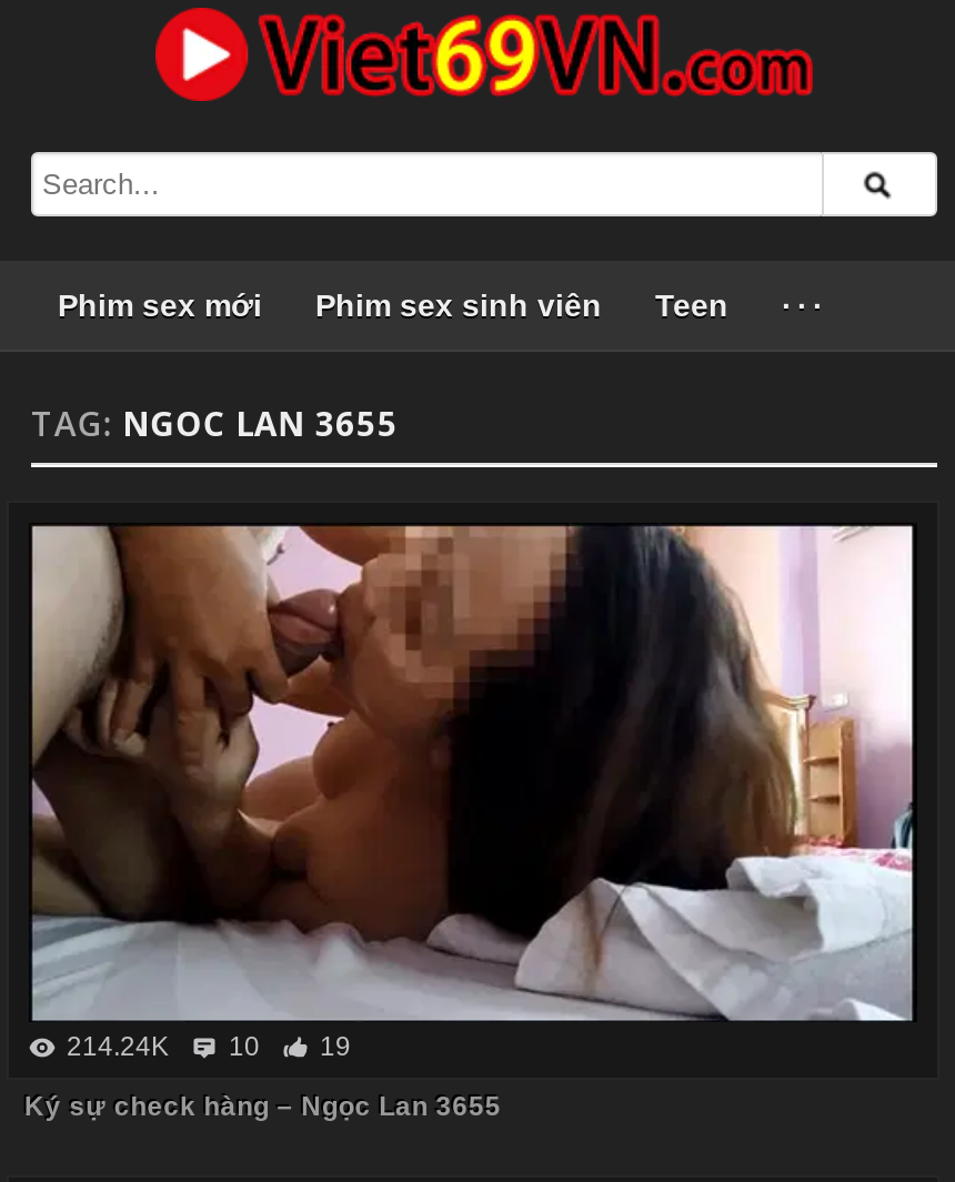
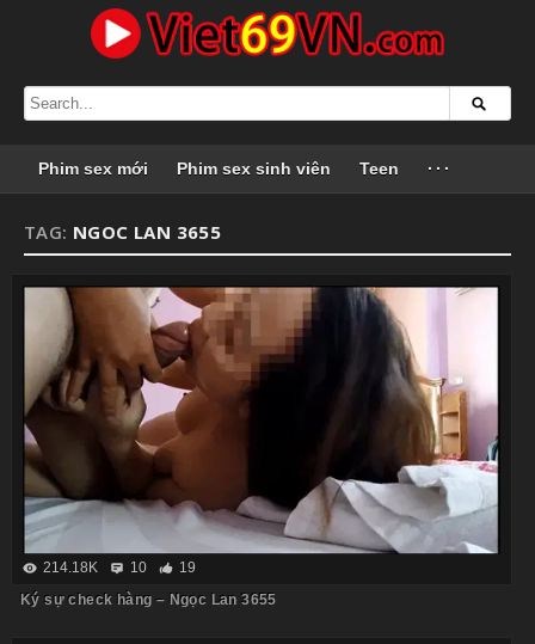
[67,1032,351,1063] 214.24K 10 19 -> [43,559,196,576] 214.18K 10 19

